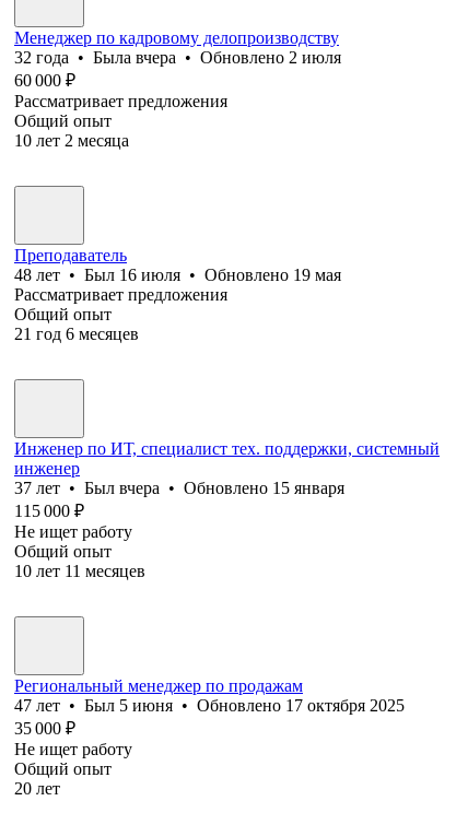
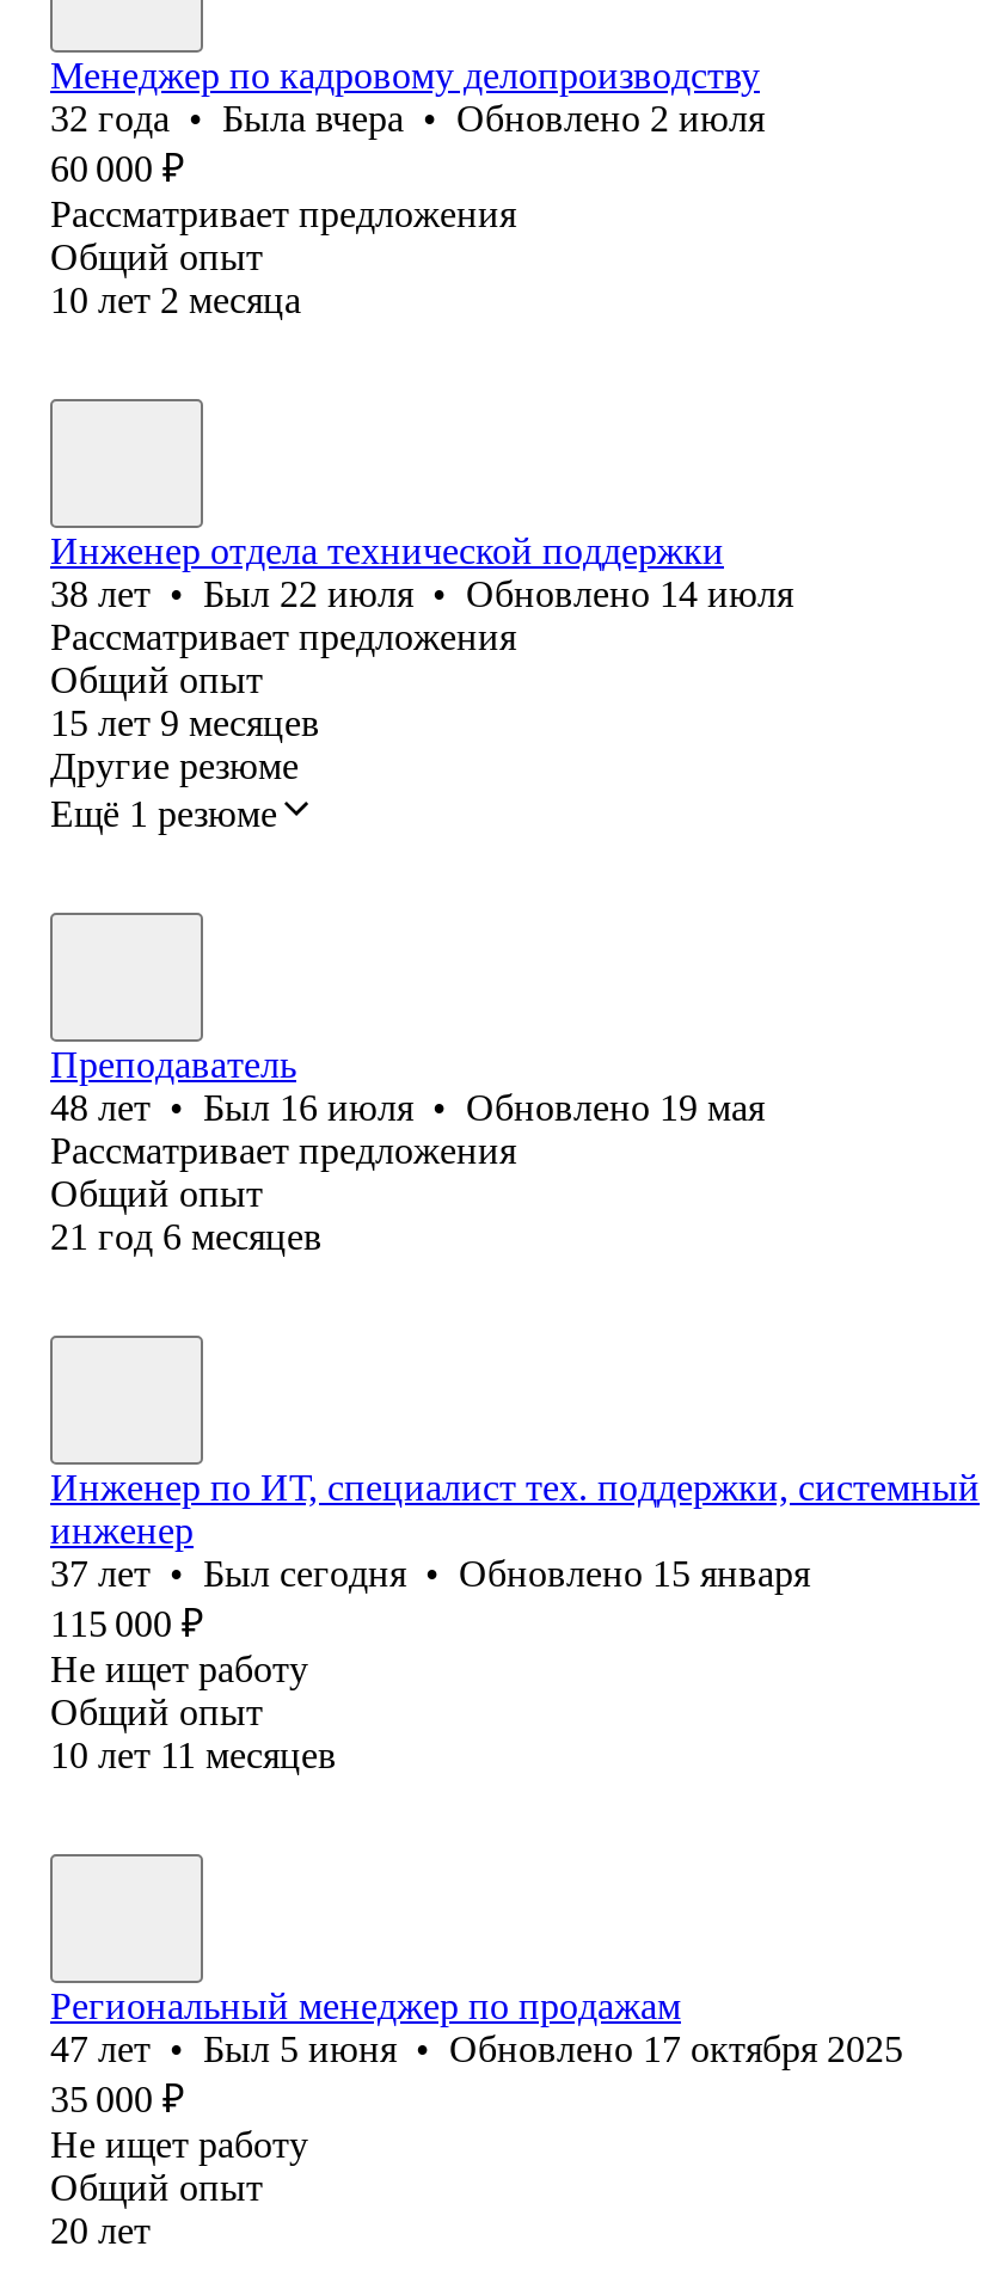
none -> [50,530,793,834] Инженер отдела технической поддержки | 38 лет • Был 22 июля • Обновлено 14 июля | Рассматривает предложения | Общий опыт | 15 лет 9 месяцев | Другие резюме | Ещё 1 резюме
[14,479,344,497] 37 лет • Был вчера • Обновлено 15 января -> [50,1553,810,1593] 37 лет • Был сегодня • Обновлено 15 января

